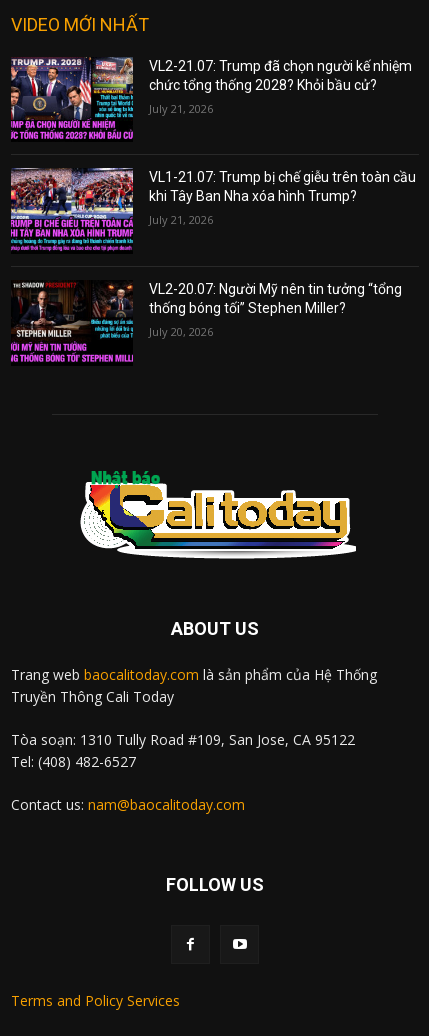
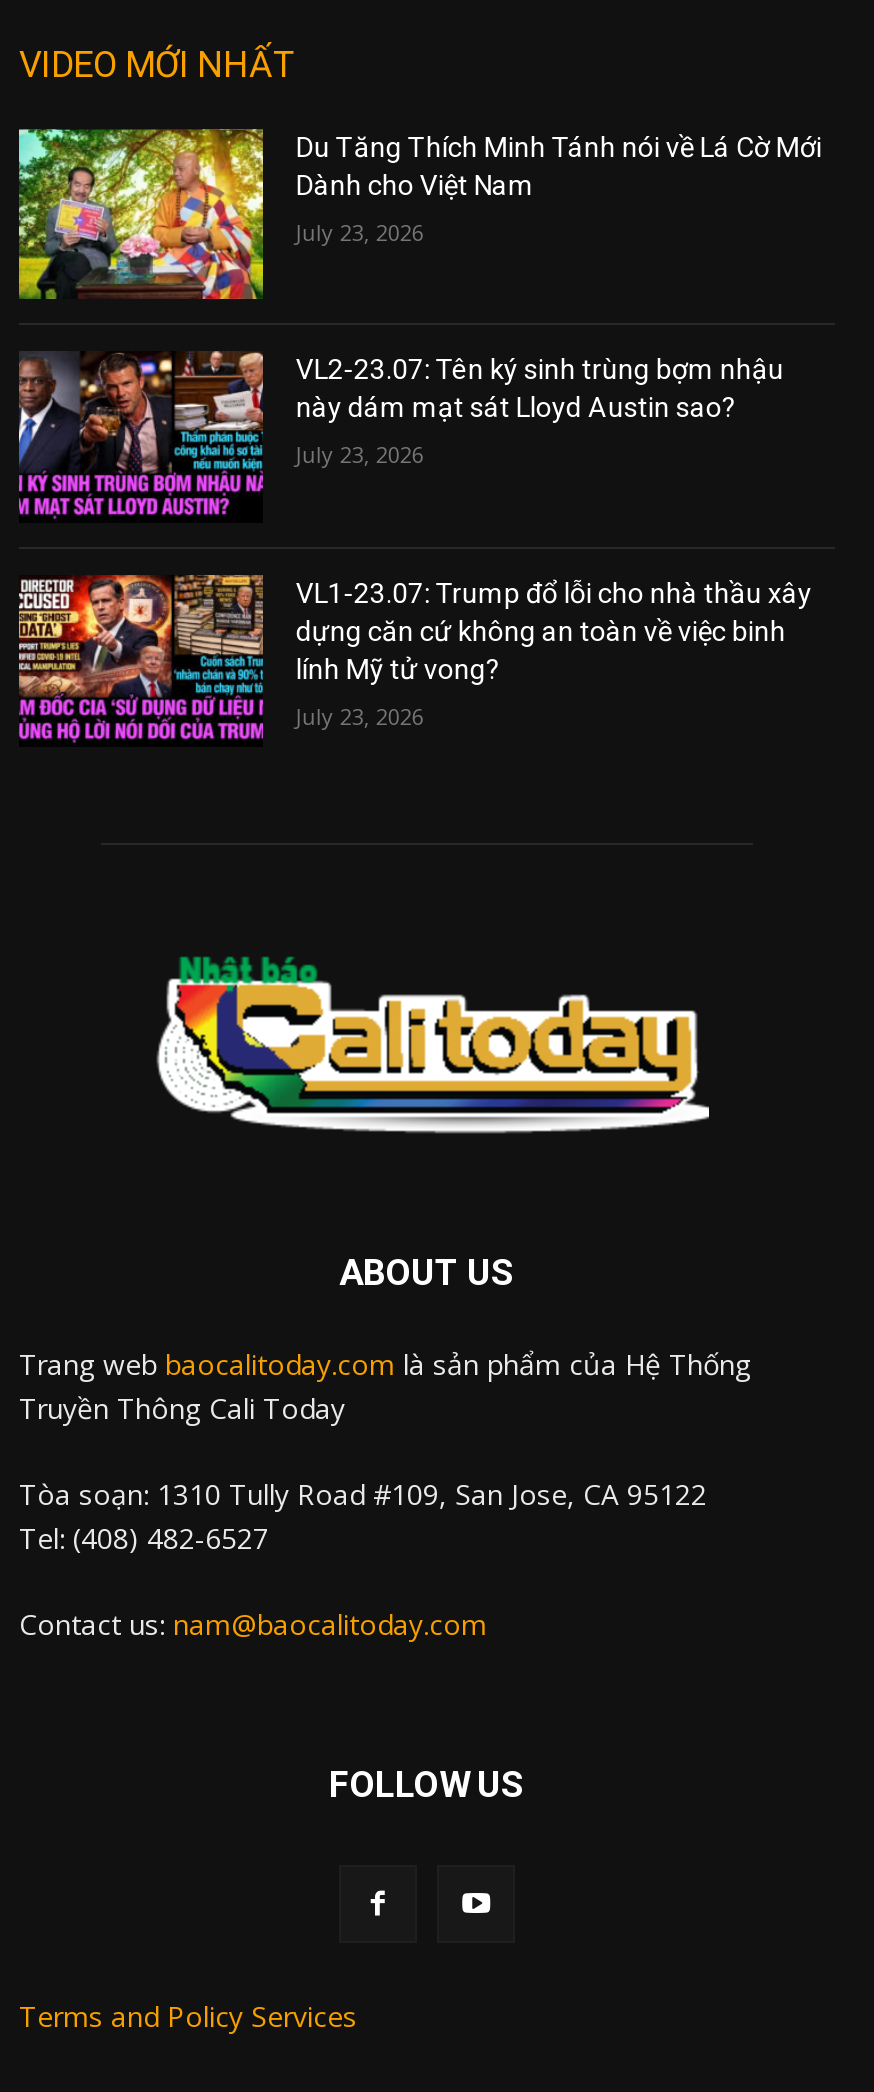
[10,57,412,142] [image] | VL2-21.07: Trump đã chọn người kế nhiệm | chức tổng thống 2028? Khỏi bầu cử? -> [17,127,822,301] [image] | Du Tăng Thích Minh Tánh nói về Lá Cờ Mới | Dành cho Việt Nam
[149,101,213,116] July 21, 2026 -> [296,216,424,246] July 23, 2026
[10,167,416,251] [image] | VL1-21.07: Trump bị chế giễu trên toàn cầu | khi Tây Ban Nha xóa hình Trump? -> [17,349,784,515] [image] | VL2-23.07: Tên ký sinh trùng bợm nhậu | này dám mạt sát Lloyd Austin sao?
[149,212,213,227] July 21, 2026 -> [296,440,424,470] July 23, 2026
[11,280,402,361] [image] | VL2-20.07: Người Mỹ nên tin tưởng “tổng | thống bóng tối” Stephen Miller? -> [17,573,812,739] [image] | VL1-23.07: Trump đổ lỗi cho nhà thầu xây | dựng căn cứ không an toàn về việc binh | lính Mỹ tử vong?
[149,324,213,339] July 20, 2026 -> [296,701,424,731] July 23, 2026

